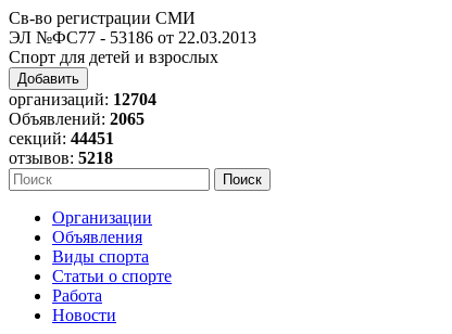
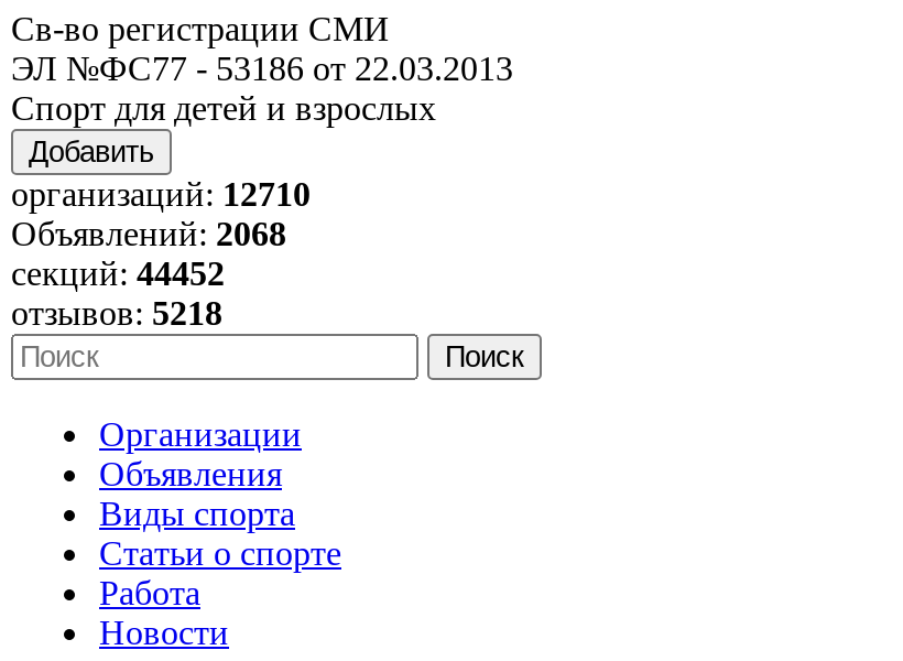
[9,90,156,108] организаций: 12704 -> [11,175,311,213] организаций: 12710
[9,110,145,128] Объявлений: 2065 -> [11,215,286,252] Объявлений: 2068
[9,129,114,147] секций: 44451 -> [11,254,225,292] секций: 44452

